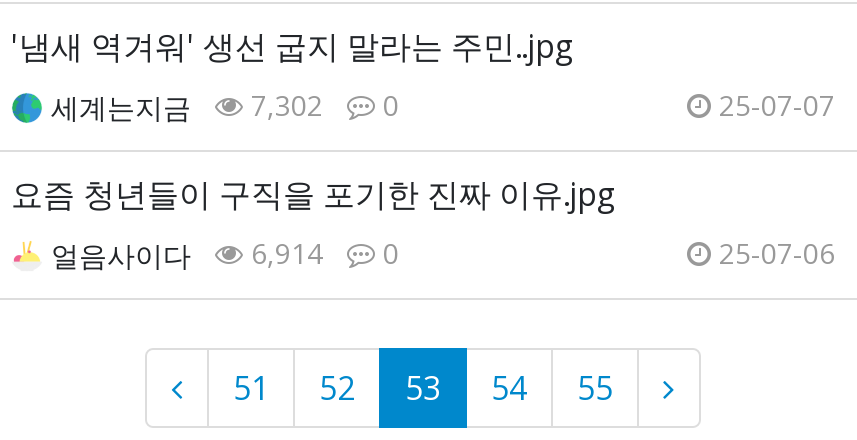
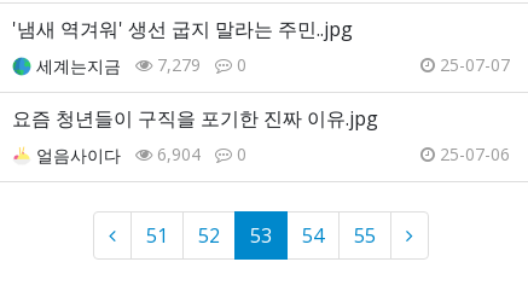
[51,86,399,126] 세계는지금 7,302 0 -> [36,53,246,77] 세계는지금 7,279 0
[51,234,399,274] 얼음사이다 6,914 0 -> [36,142,246,167] 얼음사이다 6,904 0

